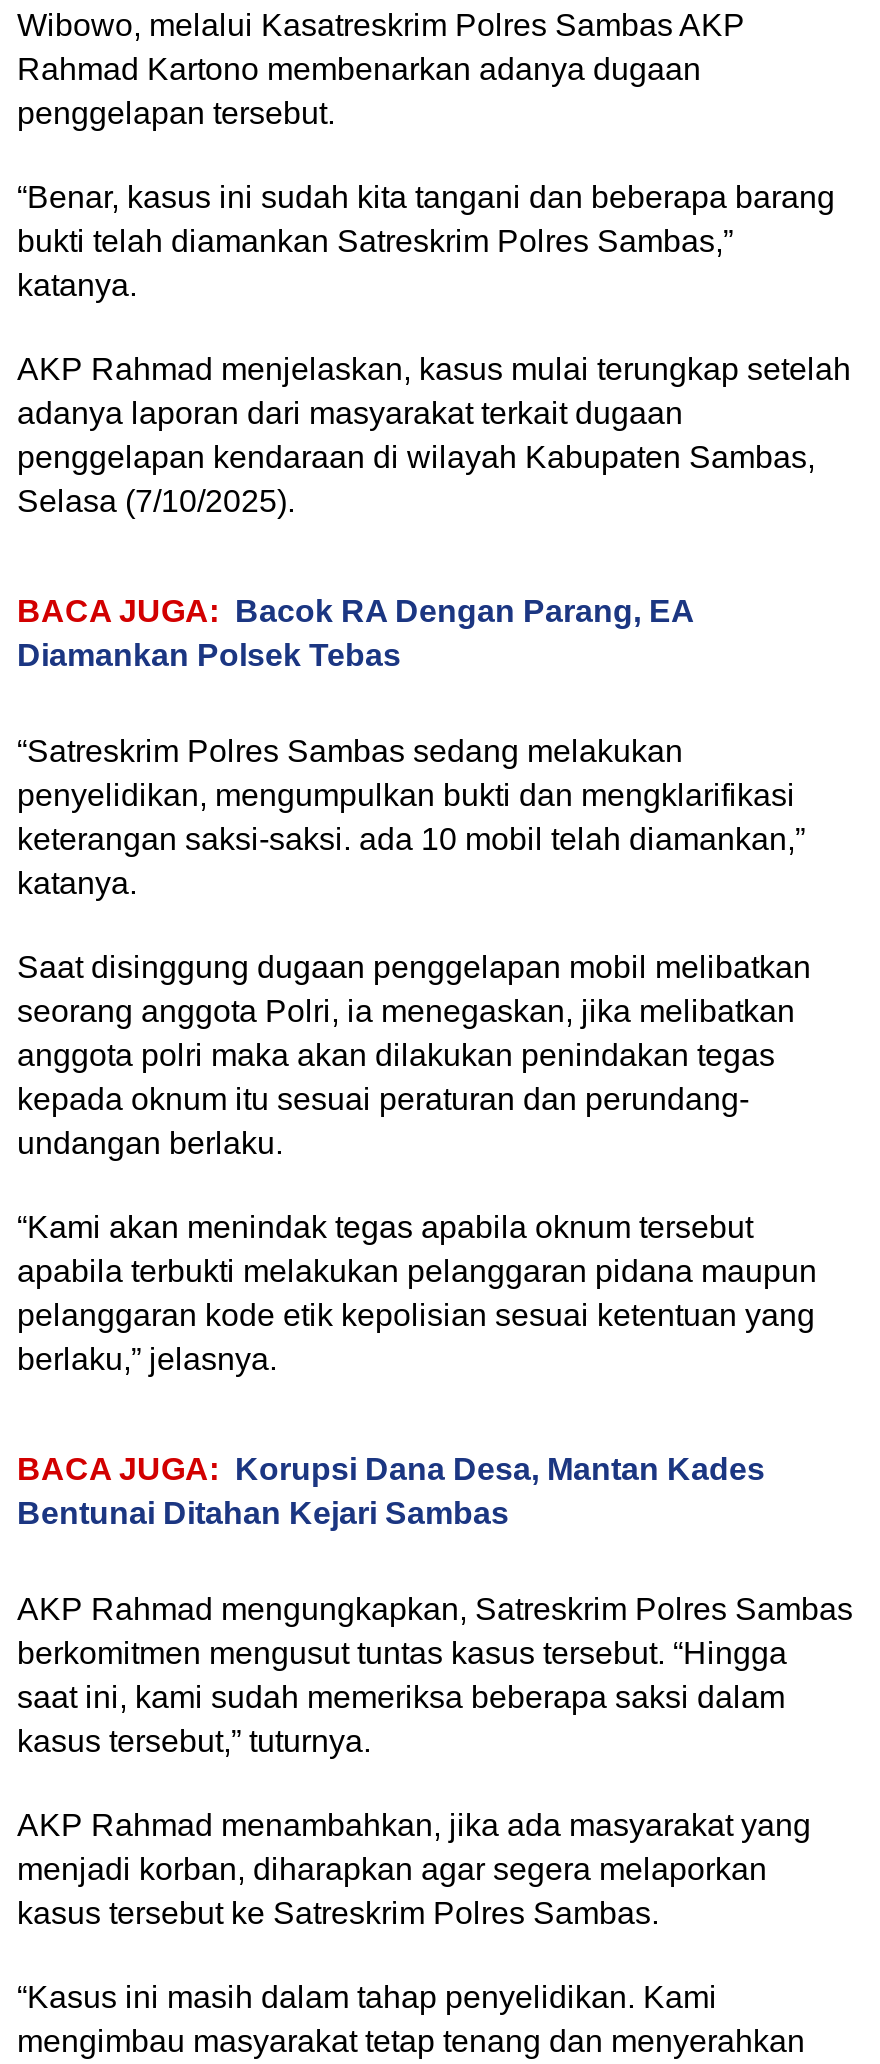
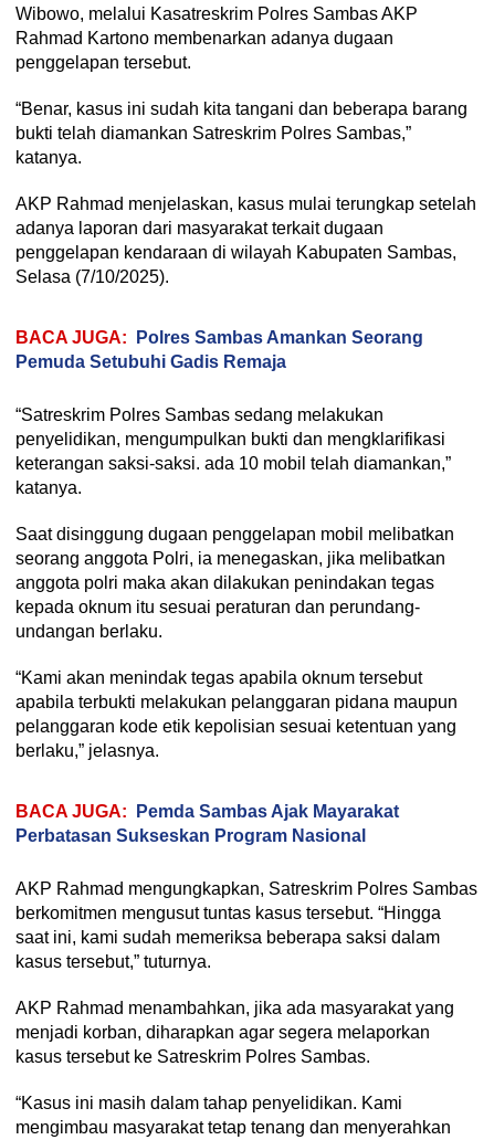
[17,594,693,672] BACA JUGA: Bacok RA Dengan Parang, EA | Diamankan Polsek Tebas -> [15,328,423,371] BACA JUGA: Polres Sambas Amankan Seorang | Pemuda Setubuhi Gadis Remaja
[17,1452,765,1530] BACA JUGA: Korupsi Dana Desa, Mantan Kades | Bentunai Ditahan Kejari Sambas -> [15,802,399,845] BACA JUGA: Pemda Sambas Ajak Mayarakat | Perbatasan Sukseskan Program Nasional

